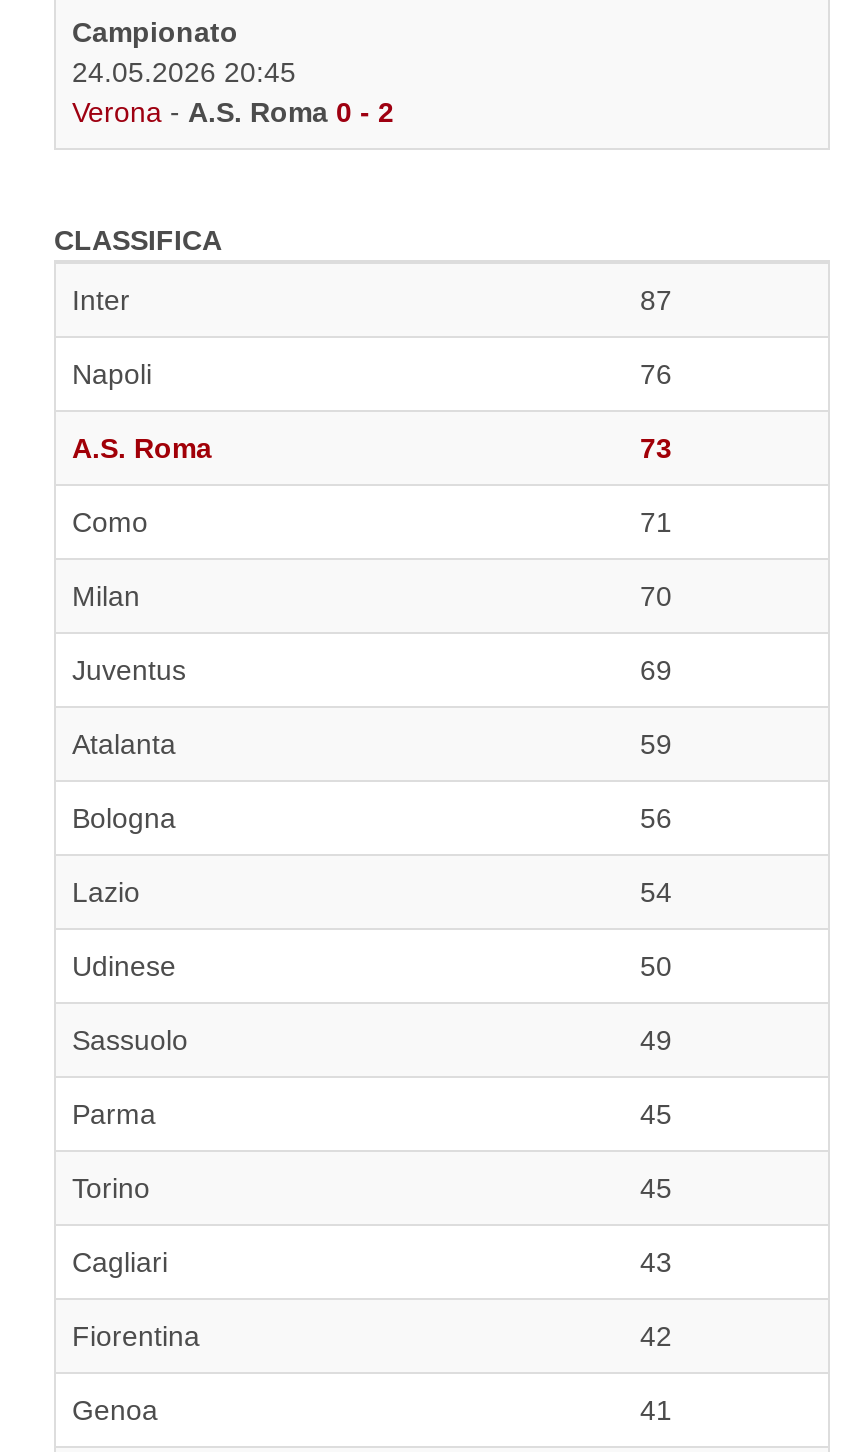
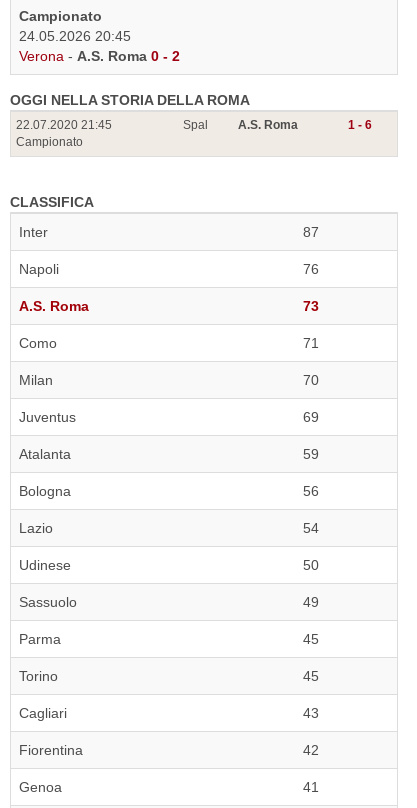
none -> [10,92,250,149] OGGI NELLA STORIA DELLA ROMA | 22.07.2020 21:45 | Campionato
none -> [183,118,372,132] Spal | A.S. Roma | 1 - 6

